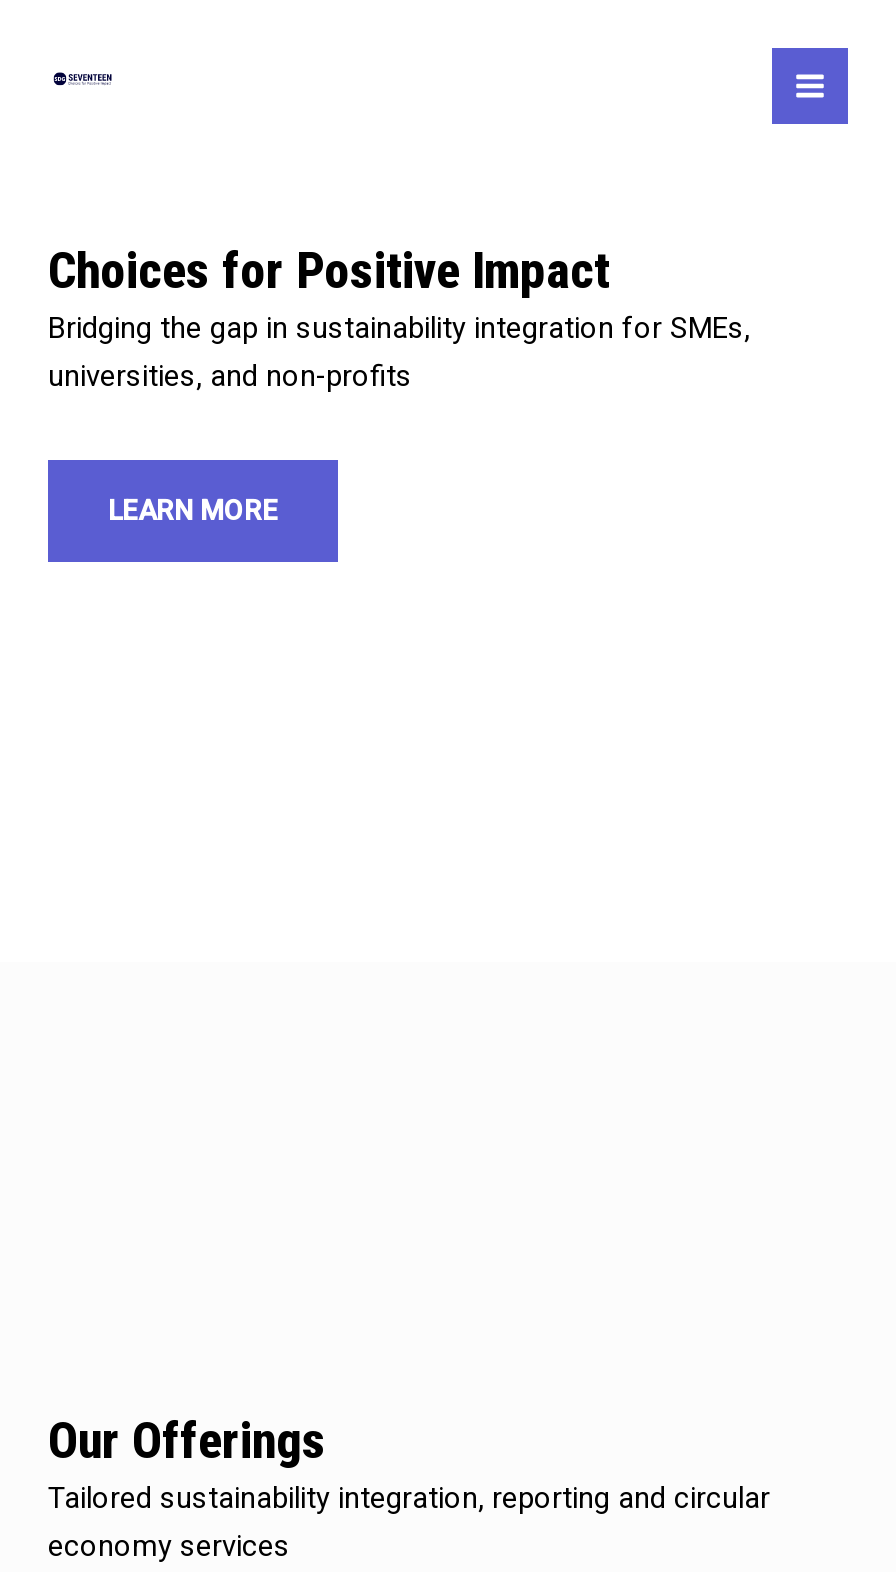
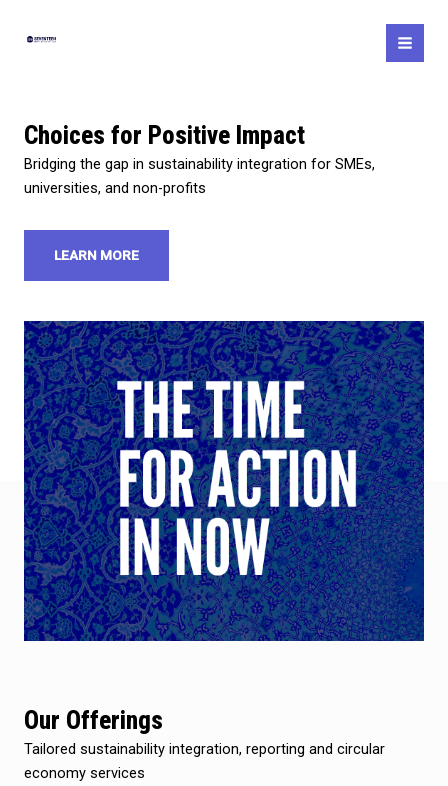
none -> [23,320,425,642] [image]

